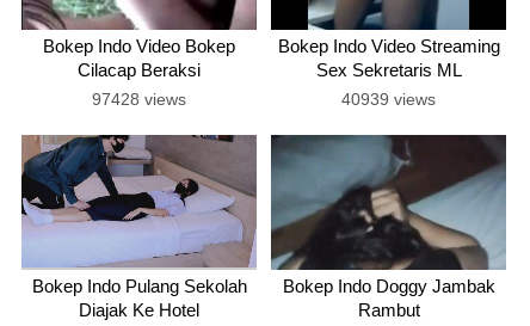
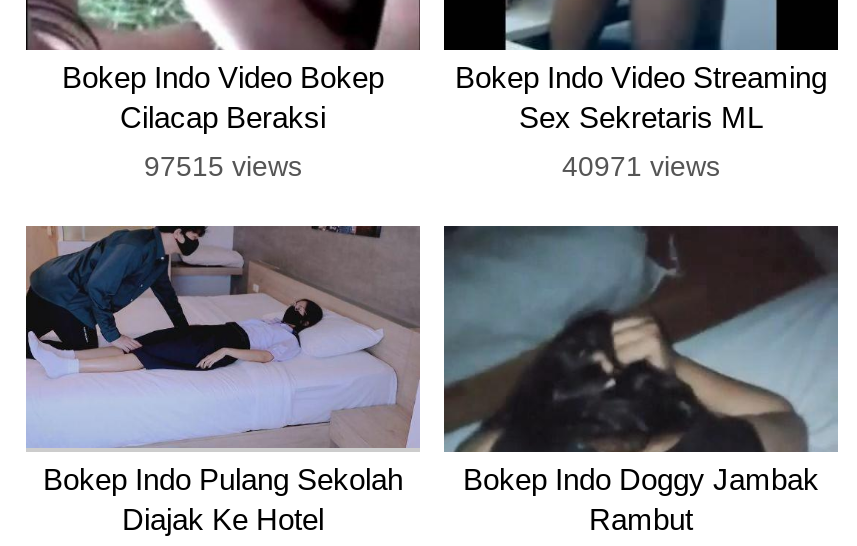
[92,89,186,108] 97428 views -> [144,149,302,181] 97515 views
[341,89,436,108] 40939 views -> [562,149,720,181] 40971 views

